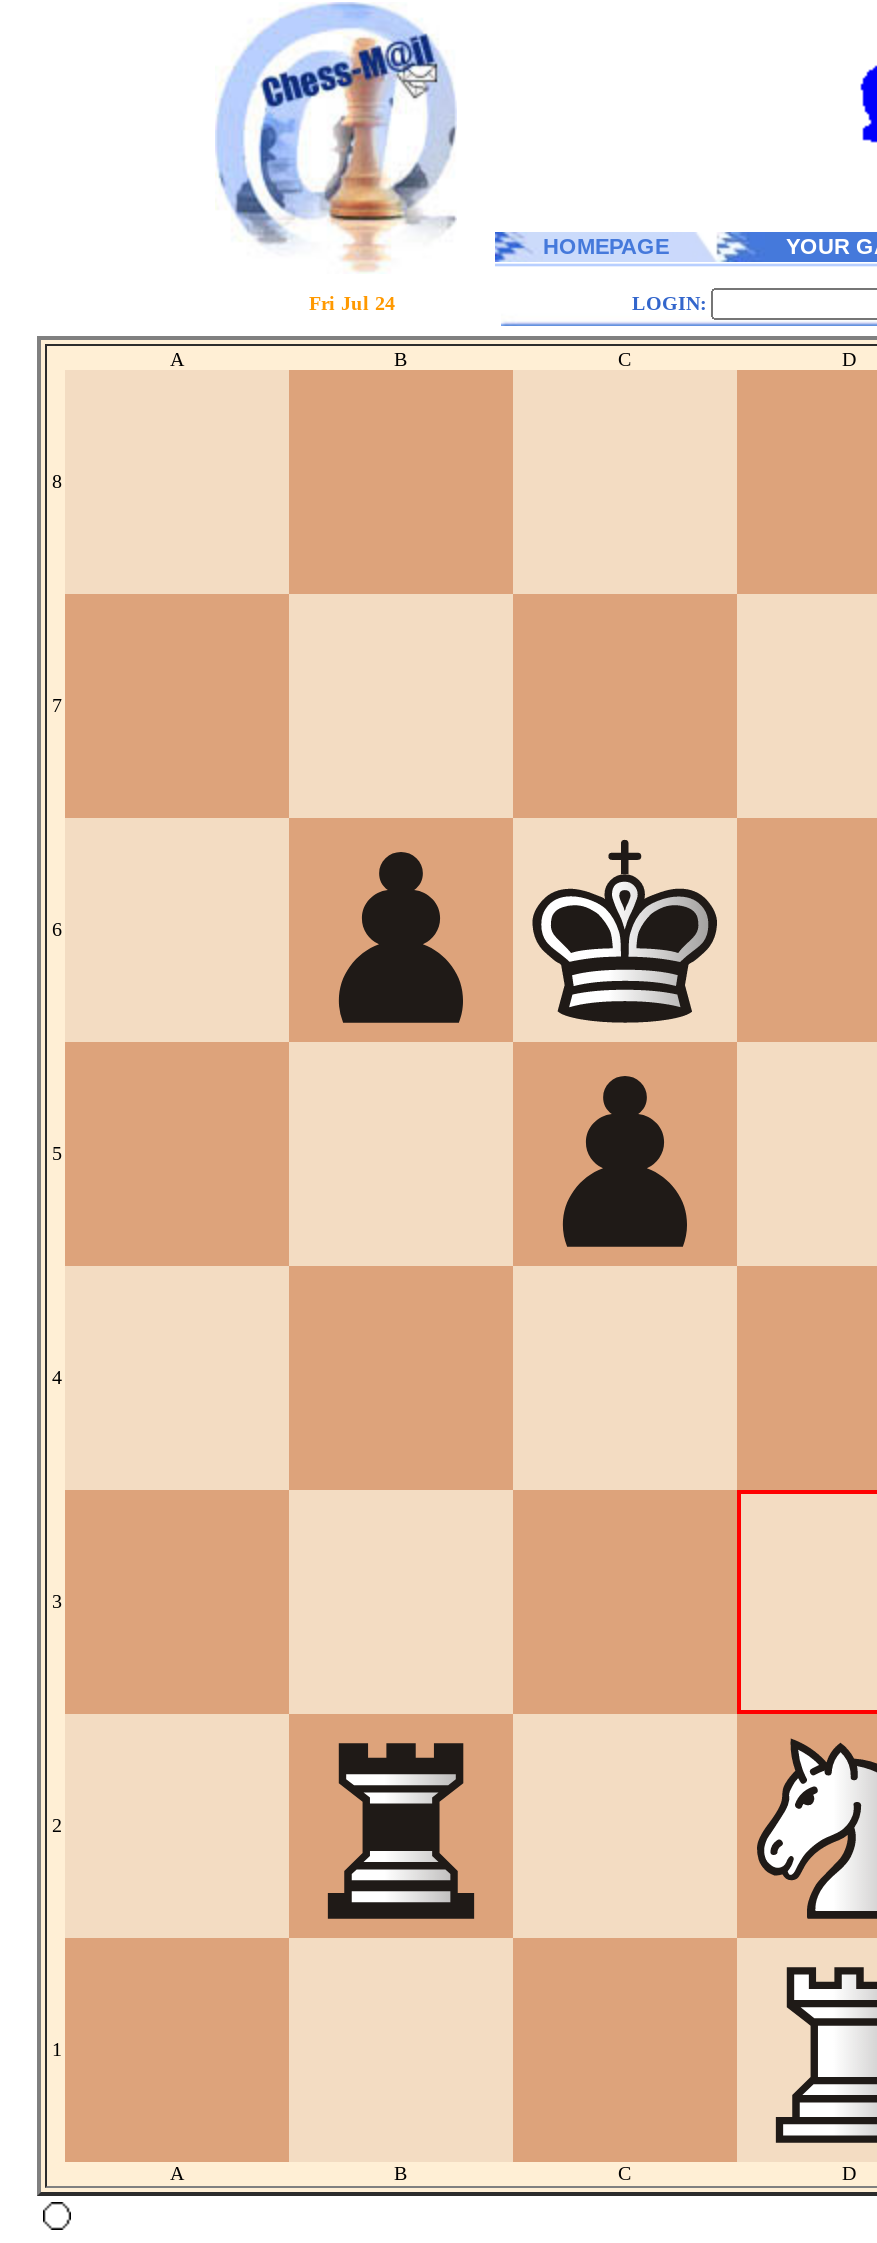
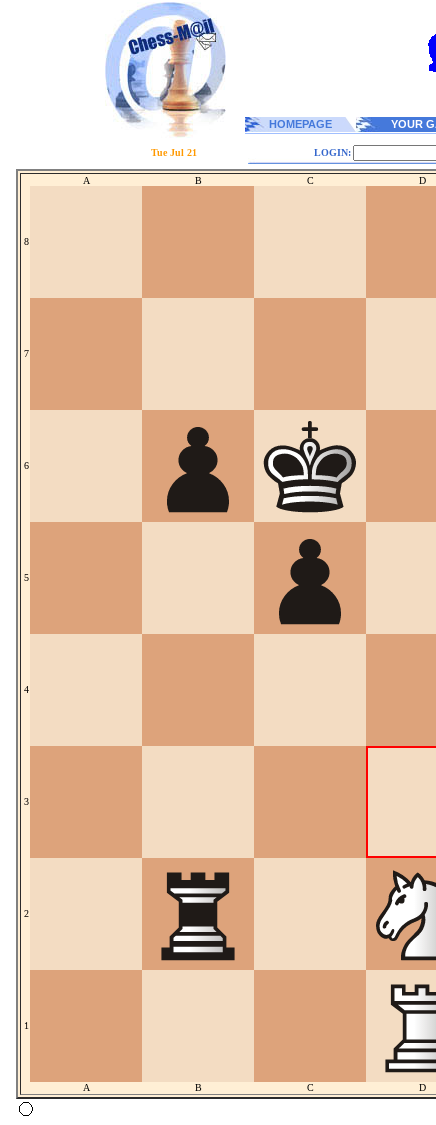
[309,292,395,314] Fri Jul 24 -> [150,147,196,158] Tue Jul 21

